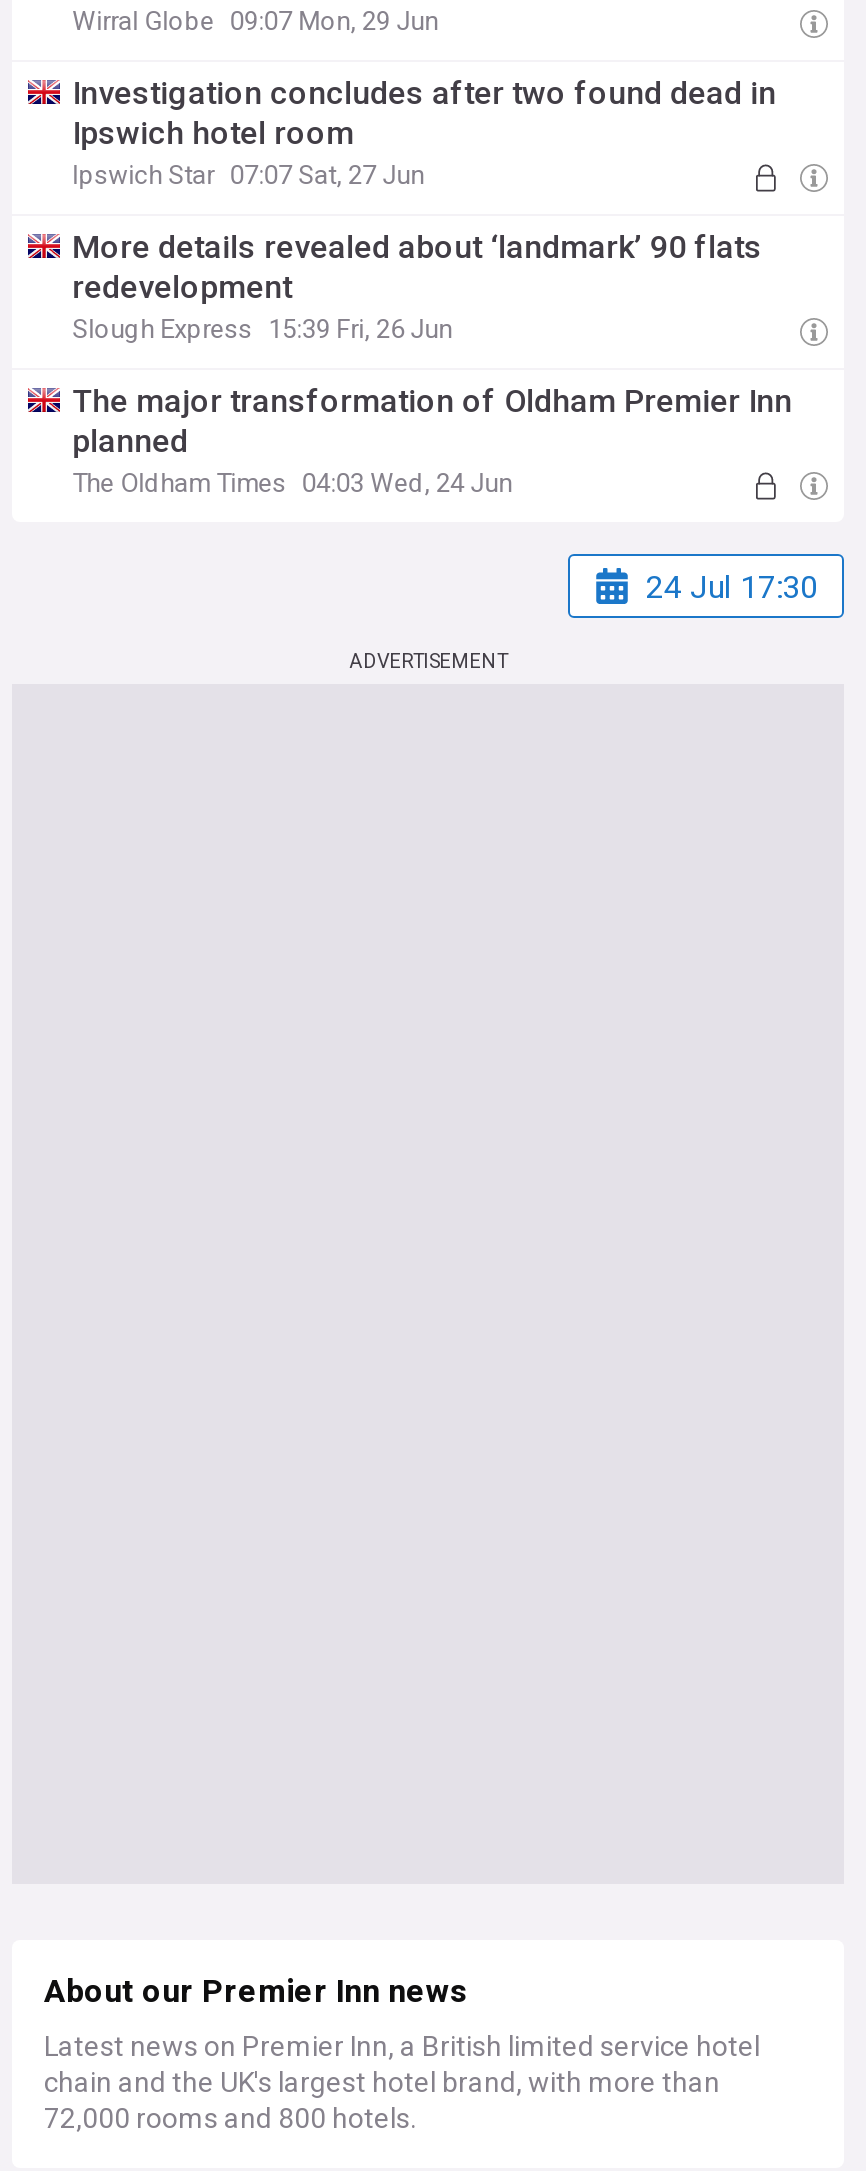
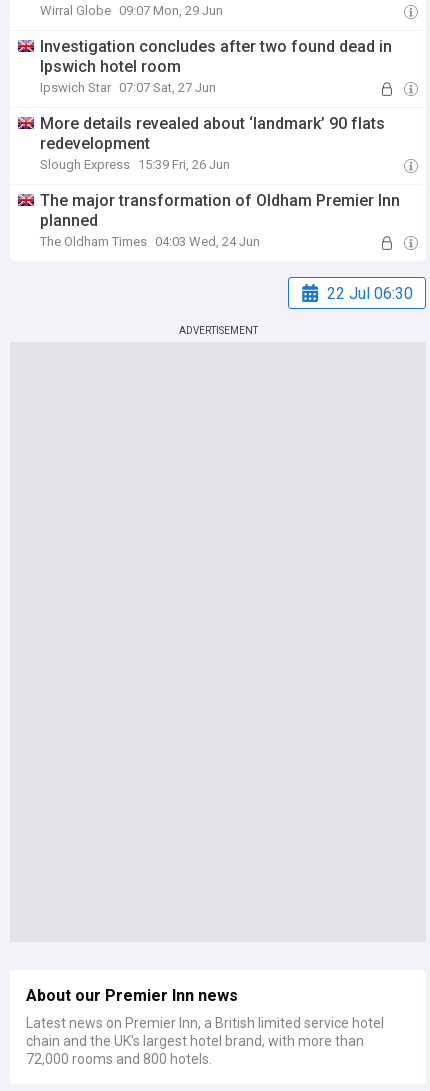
[646,567,818,605] 24 Jul 17:30 -> [327,283,413,302] 22 Jul 06:30

